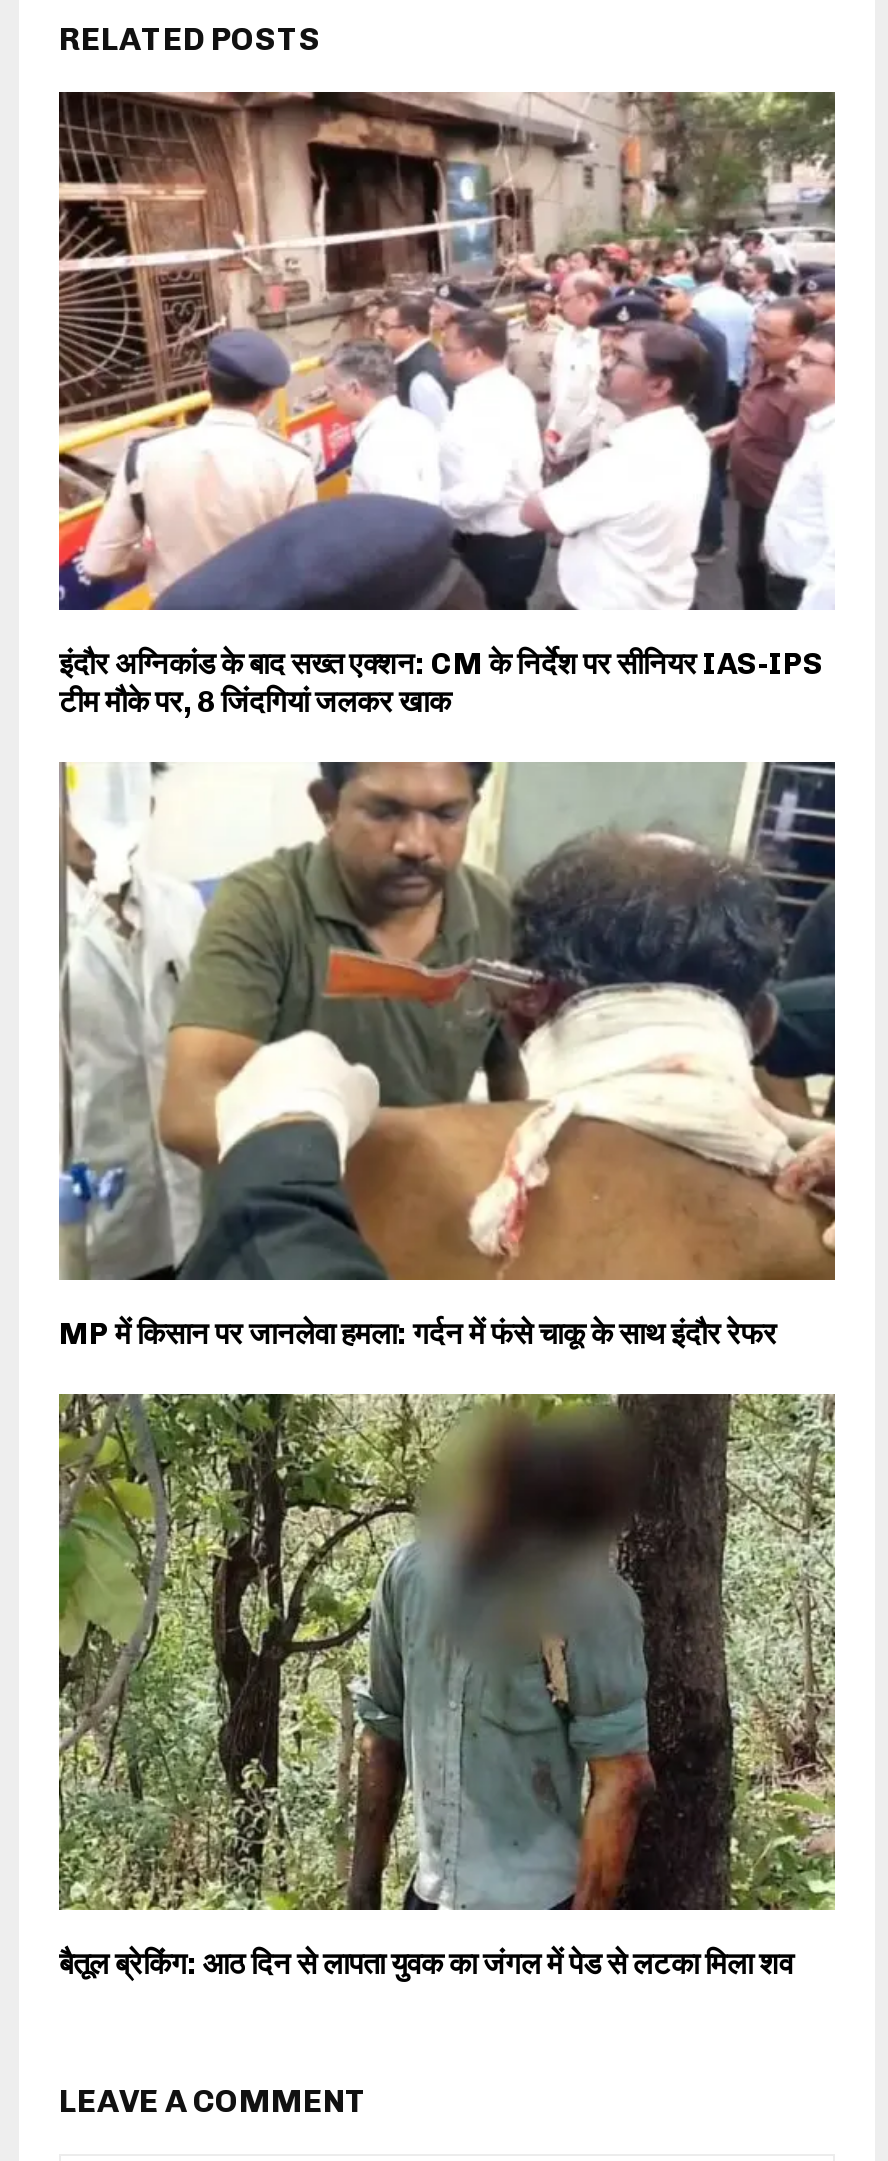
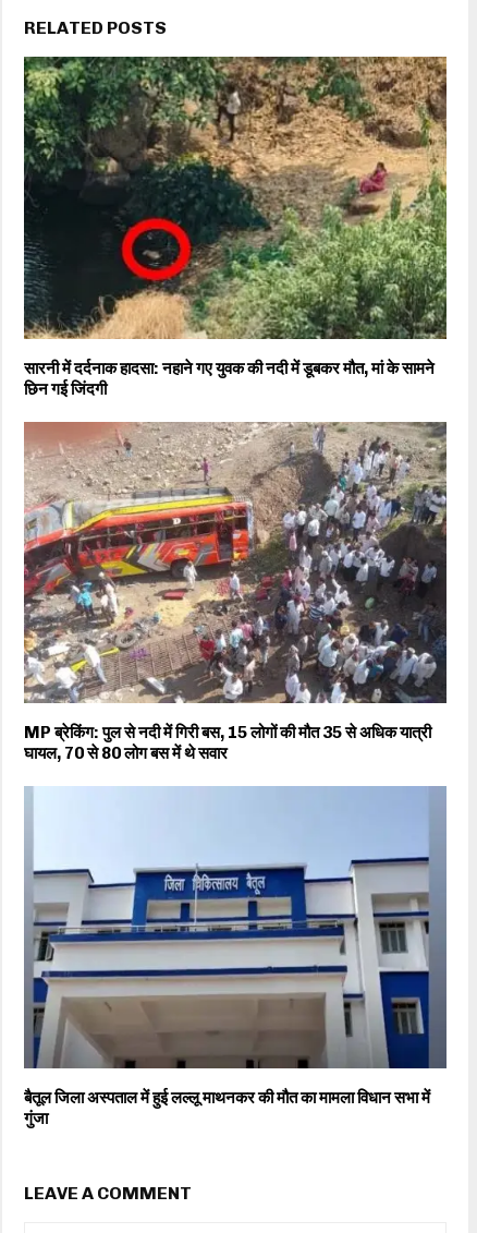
[57,89,835,555] [image] -> [23,56,448,340] [image]
[59,646,823,720] इंदौर अग्निकांड के बाद सख्त एक्शन: CM के निर्देश पर सीनियर IAS-IPS | टीम मौके पर, 8 जिंदगियां जलकर खाक -> [24,358,435,398] सारनी में दर्दनाक हादसा: नहाने गए युवक की नदी में डूबकर मौत, मां के सामने | छिन गई जिंदगी
[59,761,837,1225] [image] -> [24,427,448,704] [image]
[59,1315,777,1351] MP में किसान पर जानलेवा हमला: गर्दन में फंसे चाकू के साथ इंदौर रेफर -> [24,723,431,763] MP ब्रेकिंग: पुल से नदी में गिरी बस, 15 लोगों की मौत 35 से अधिक यात्री | घायल, 70 से 80 लोग बस में थे सवार
[57,1391,837,1983] [image] | बैतूल ब्रेकिंग: आठ दिन से लापता युवक का जंगल में पेड से लटका मिला शव -> [24,785,447,1128] [image] | बैतूल जिला अस्पताल में हुई लल्लू माथनकर की मौत का मामला विधान सभा में | गुंजा

